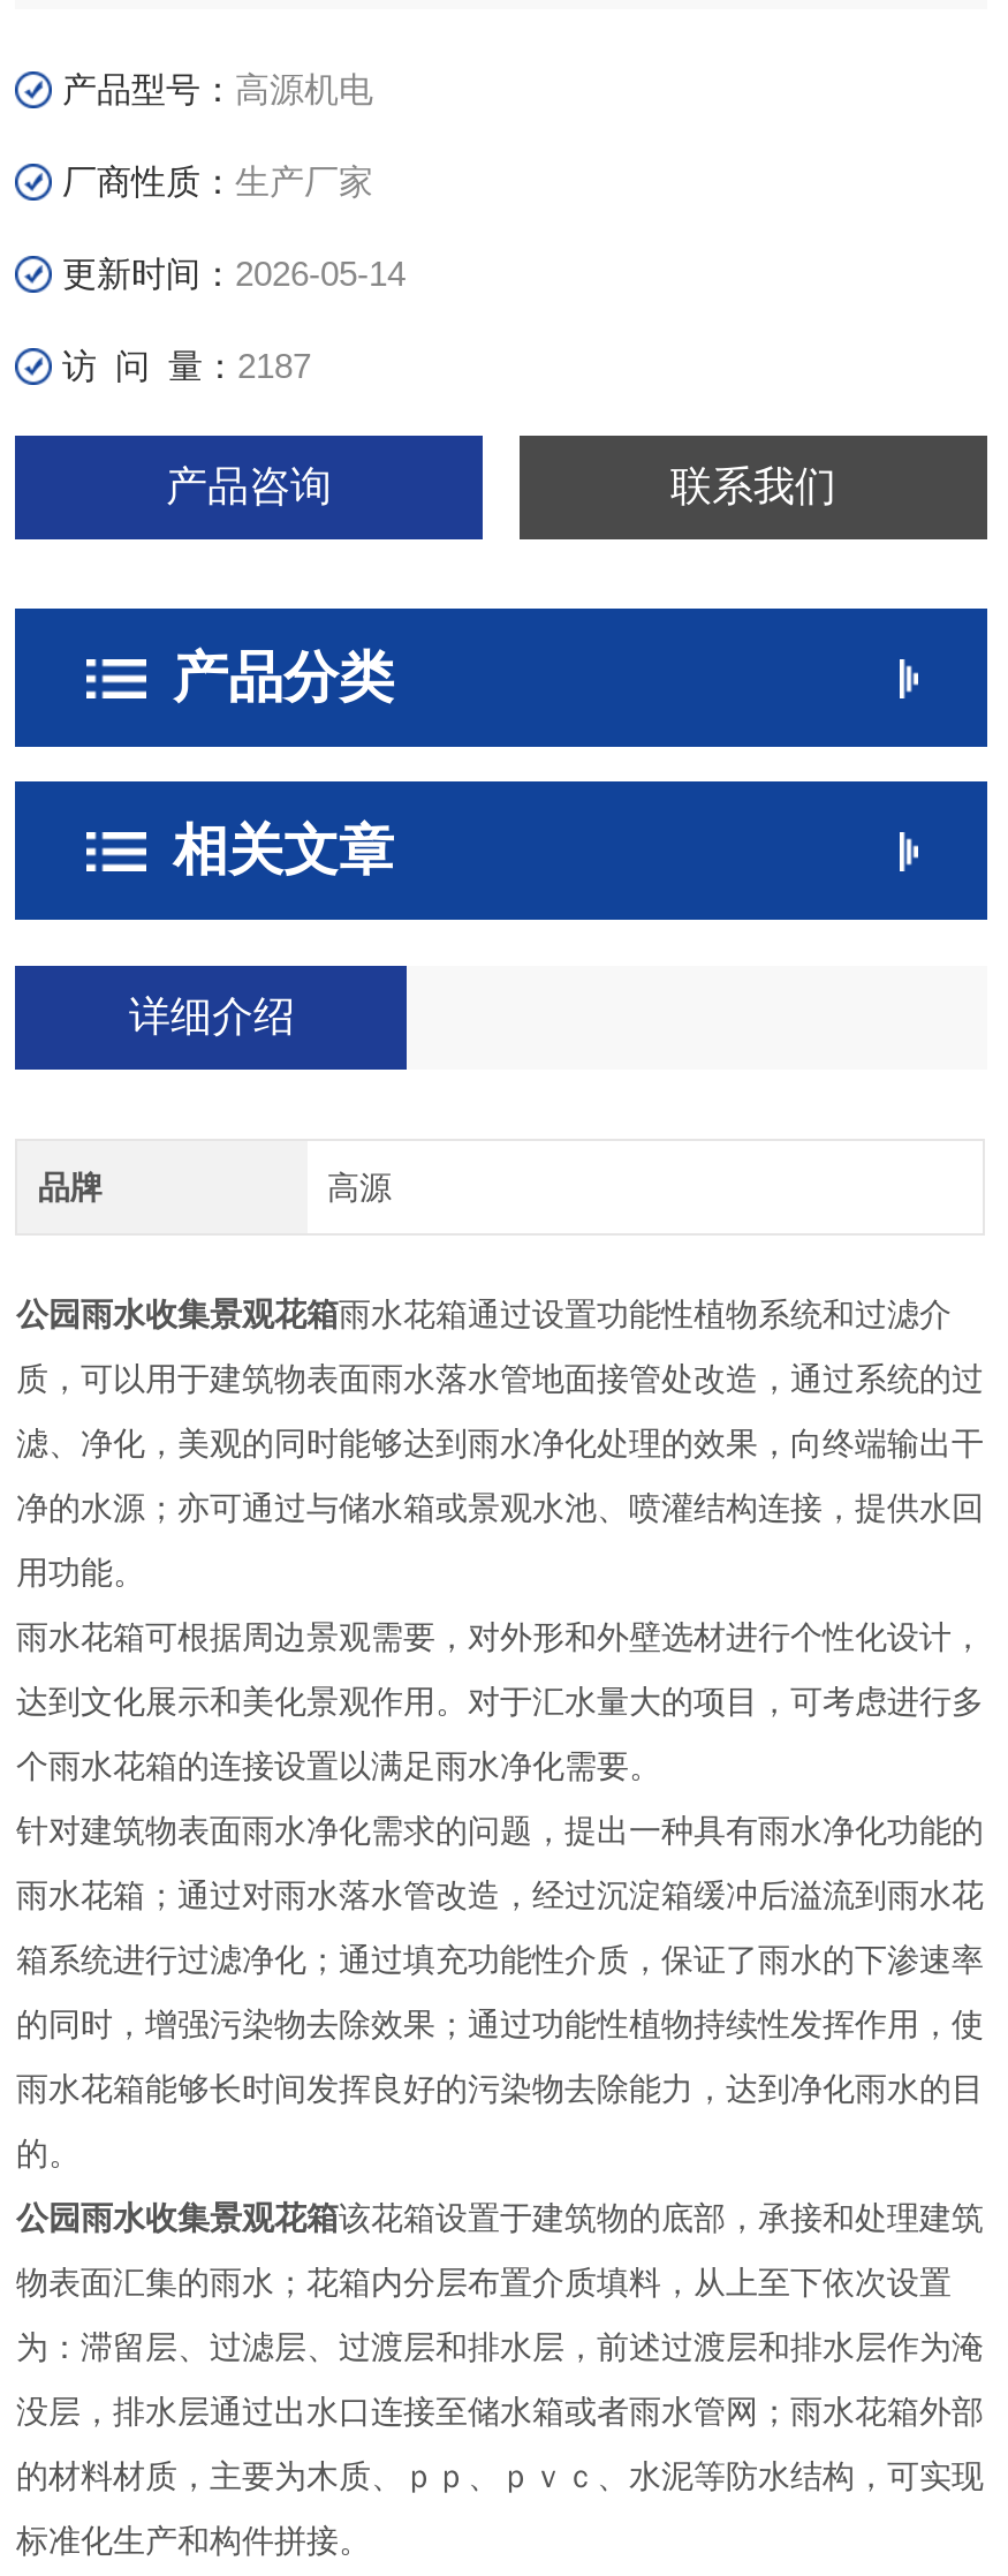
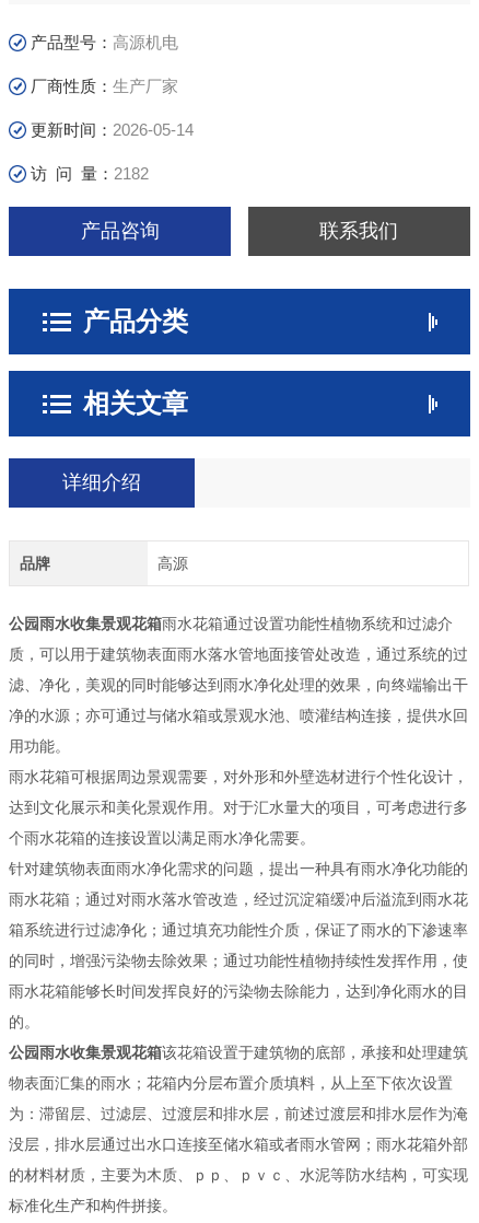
[62,346,311,385] 访 问 量：2187 -> [31,164,149,183] 访 问 量：2182

